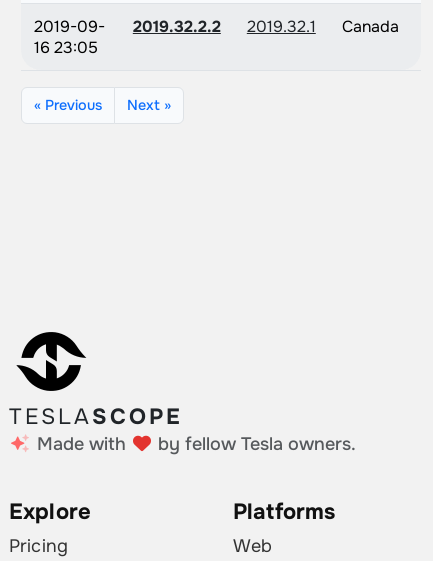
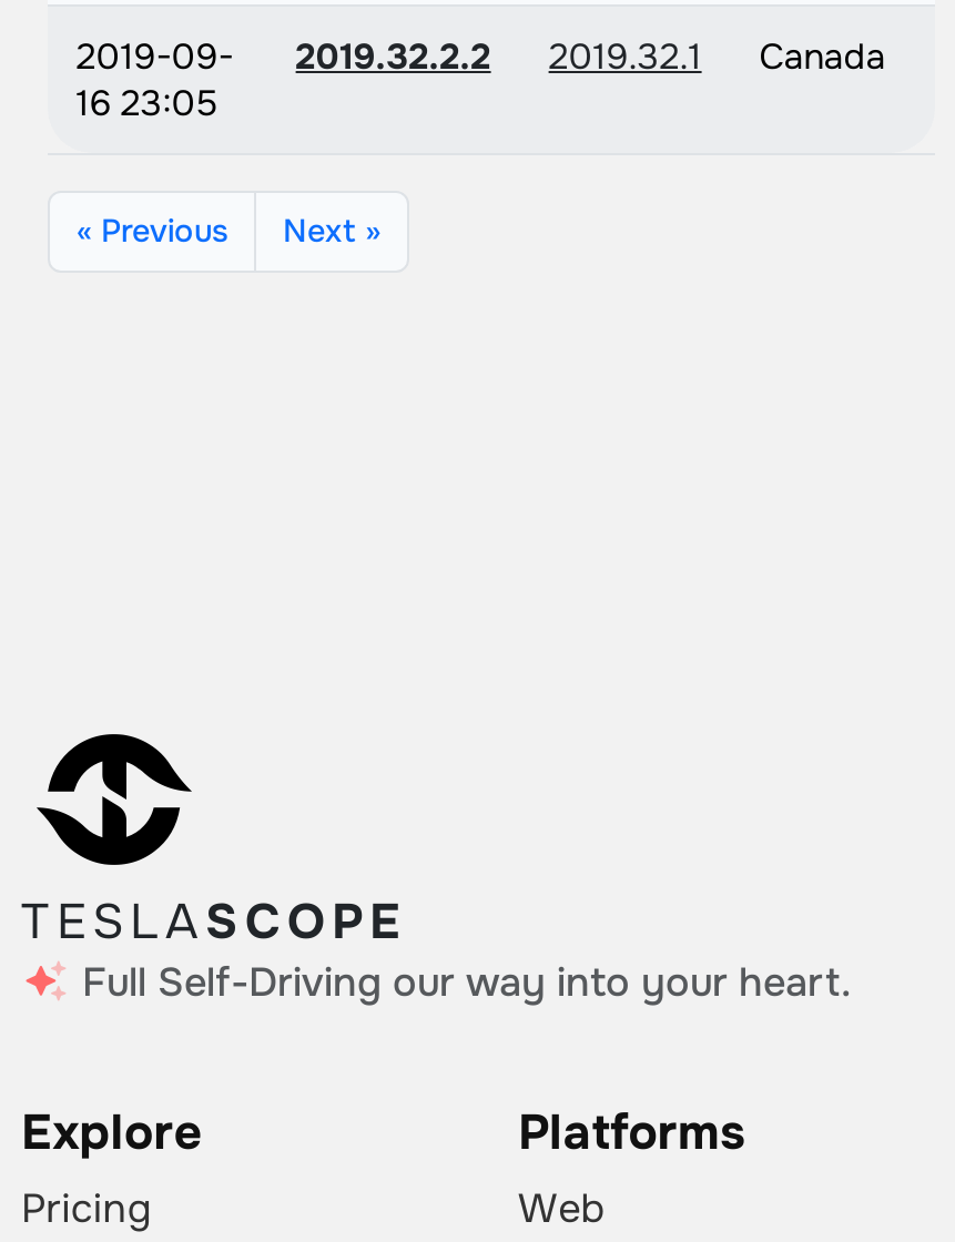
[31,433,356,455] Made with | by fellow Tesla owners. -> [71,959,852,1008] Full Self-Driving our way into your heart.

